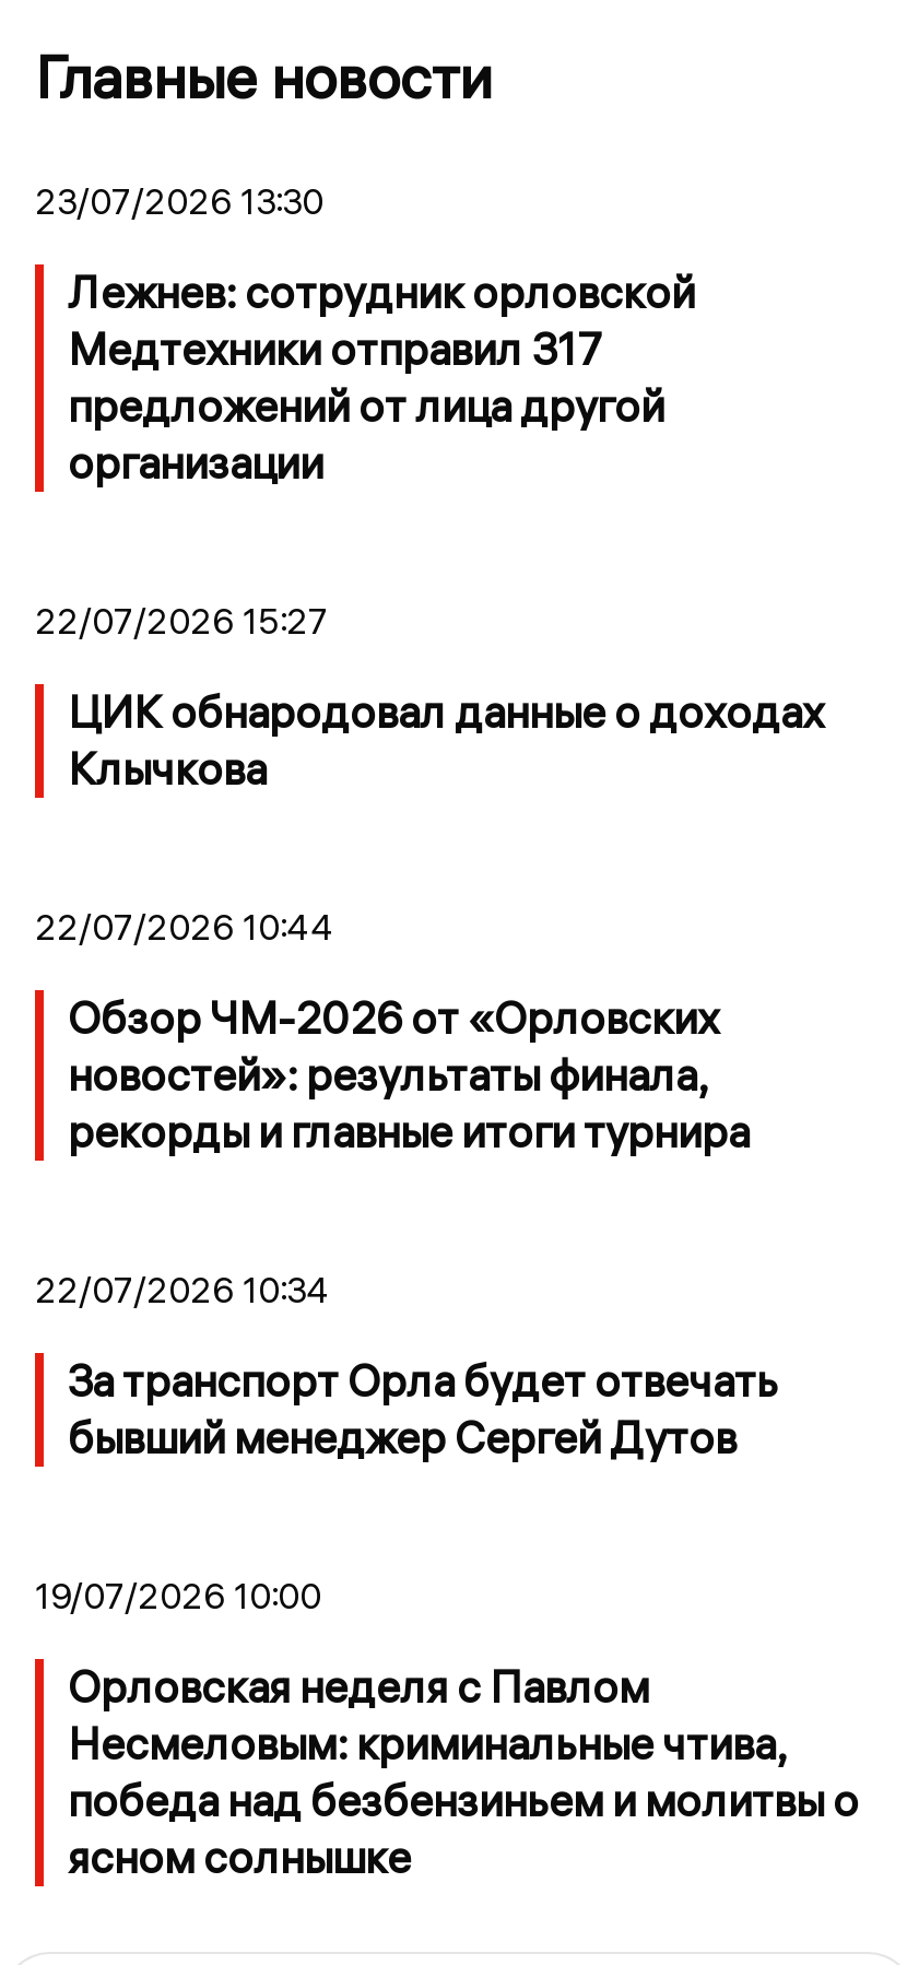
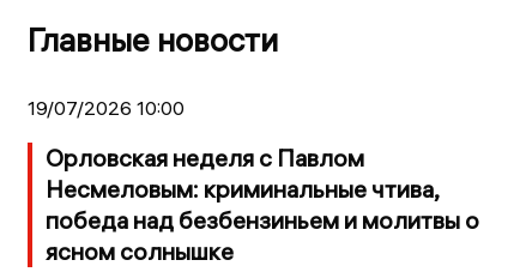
[35,179,824,1464] 23/07/2026 13:30 | Лежнев: сотрудник орловской | Медтехники отправил 317 | предложений от лица другой | организации | 22/07/2026 15:27 | ЦИК обнародовал данные о доходах | Клычкова | 22/07/2026 10:44 | Обзор ЧМ-2026 от «Орловских | новостей»: результаты финала, | рекорды и главные итоги турнира | 22/07/2026 10:34 | За транспорт Орла будет отвечать | бывший менеджер Сергей Дутов -> none

